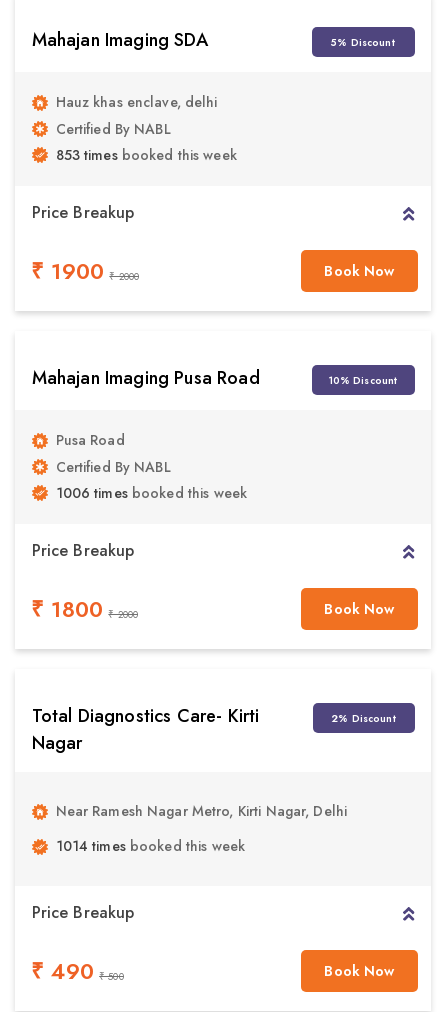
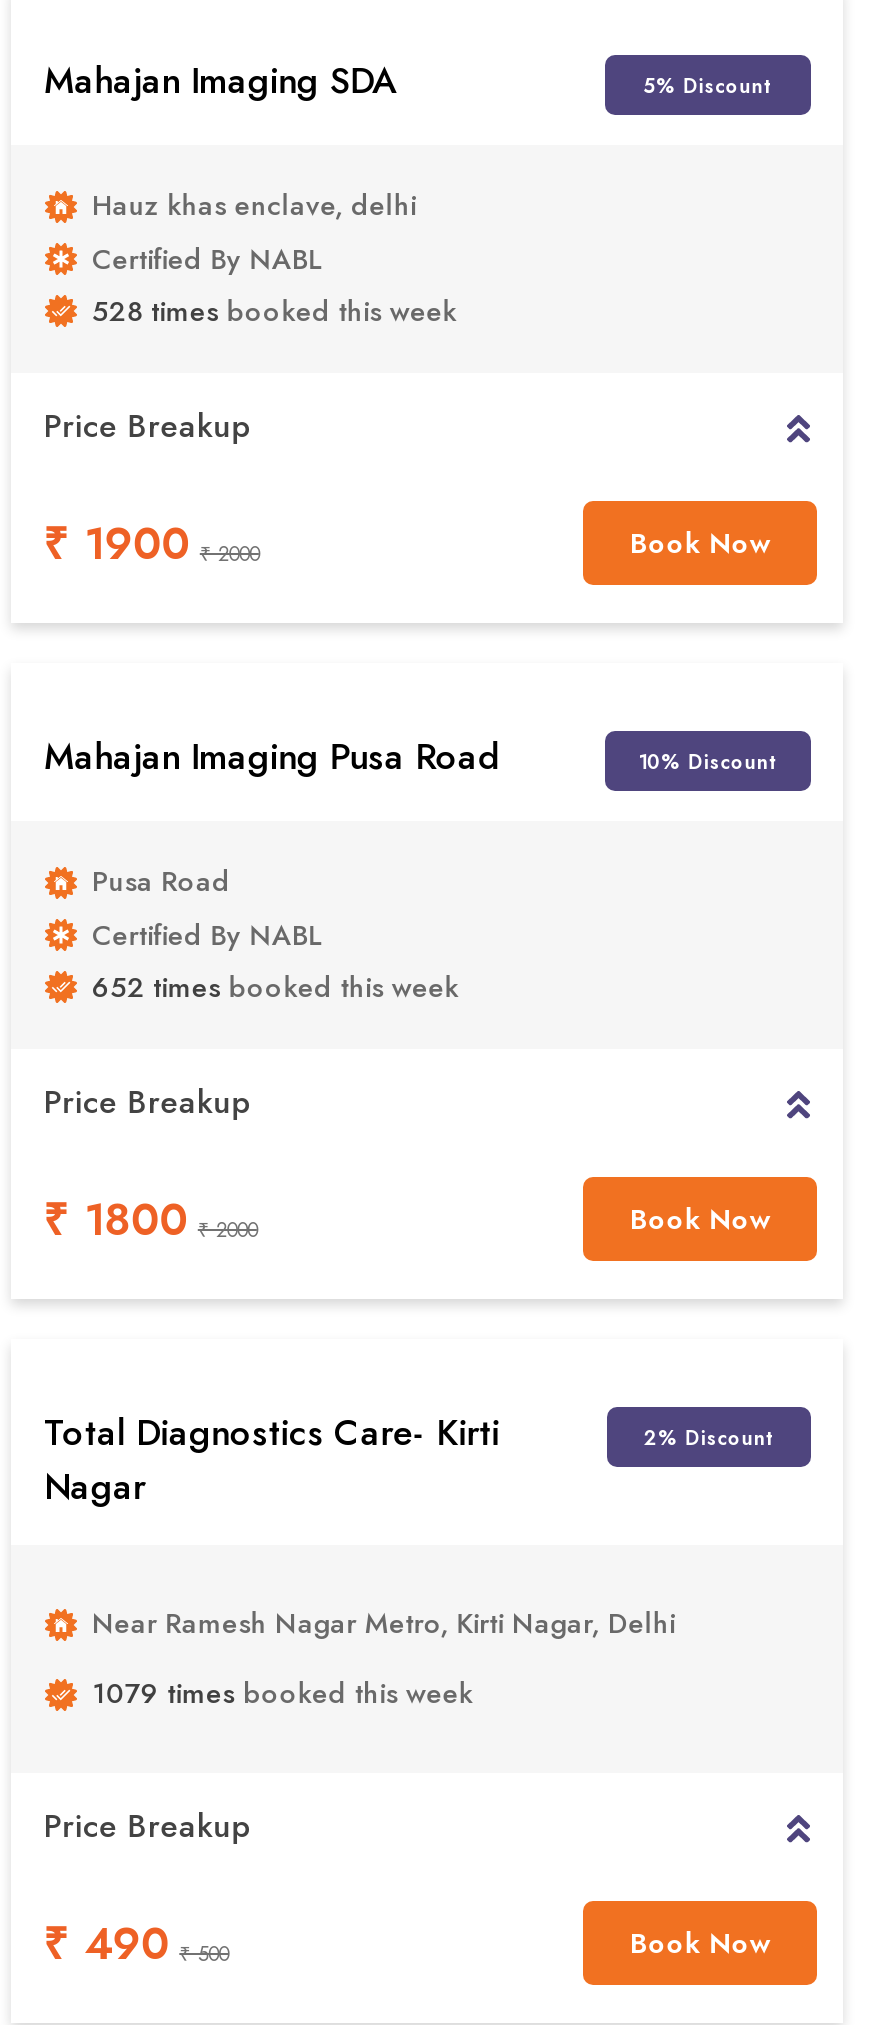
[55,145,237,165] 853 times booked this week -> [92,291,457,331] 528 times booked this week
[55,483,247,503] 1006 times booked this week -> [92,967,459,1007] 652 times booked this week
[55,836,245,856] 1014 times booked this week -> [92,1673,473,1713] 1079 times booked this week

